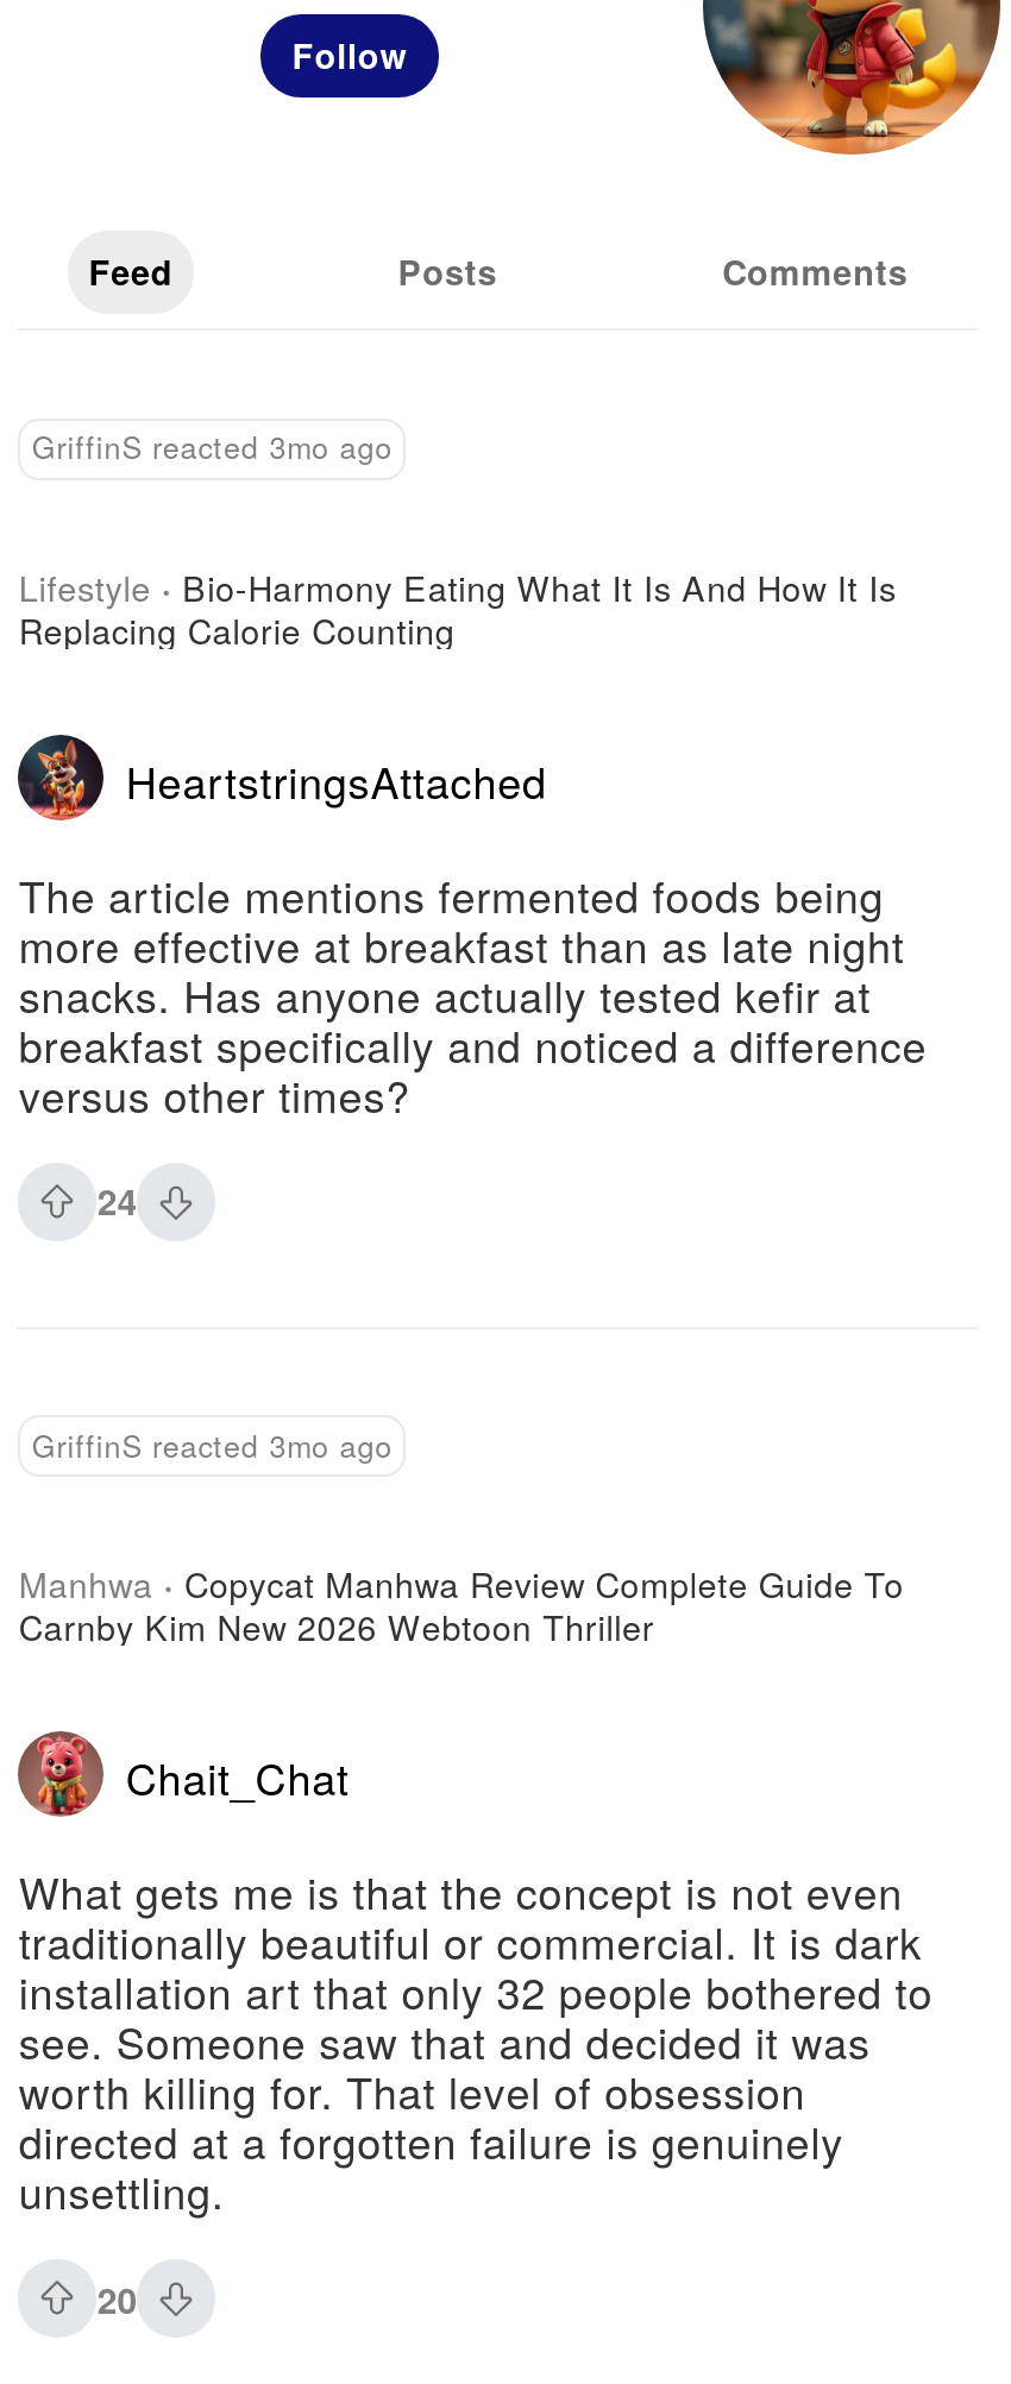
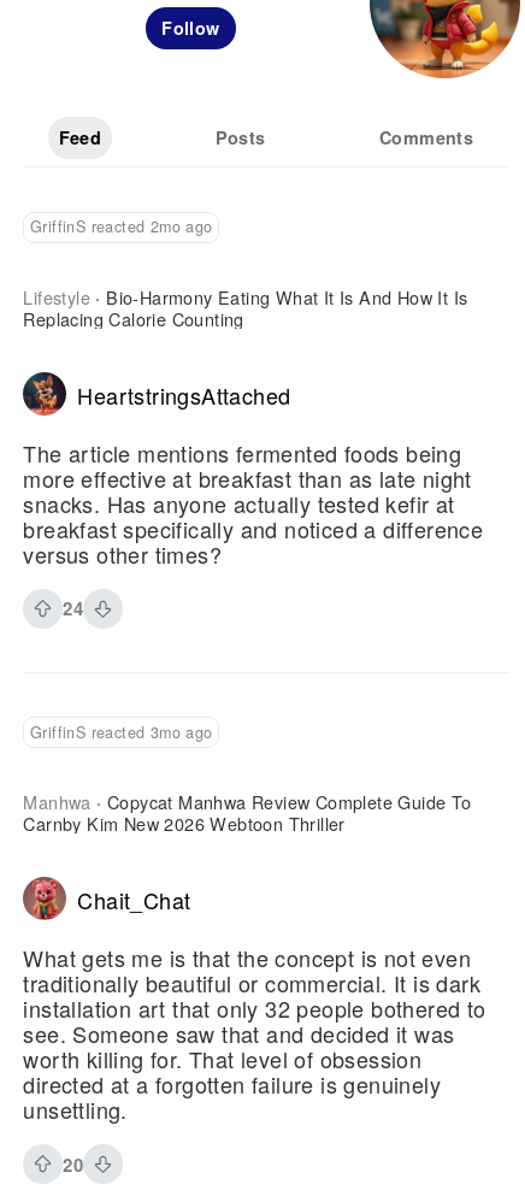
[32,426,393,469] GriffinS reacted 3mo ago -> [30,216,213,237] GriffinS reacted 2mo ago

